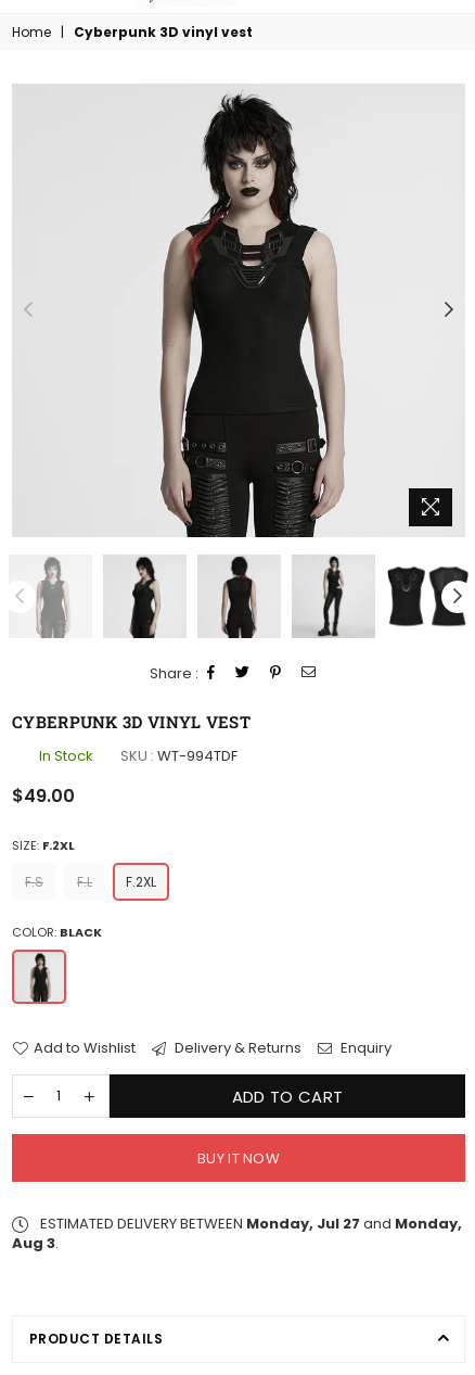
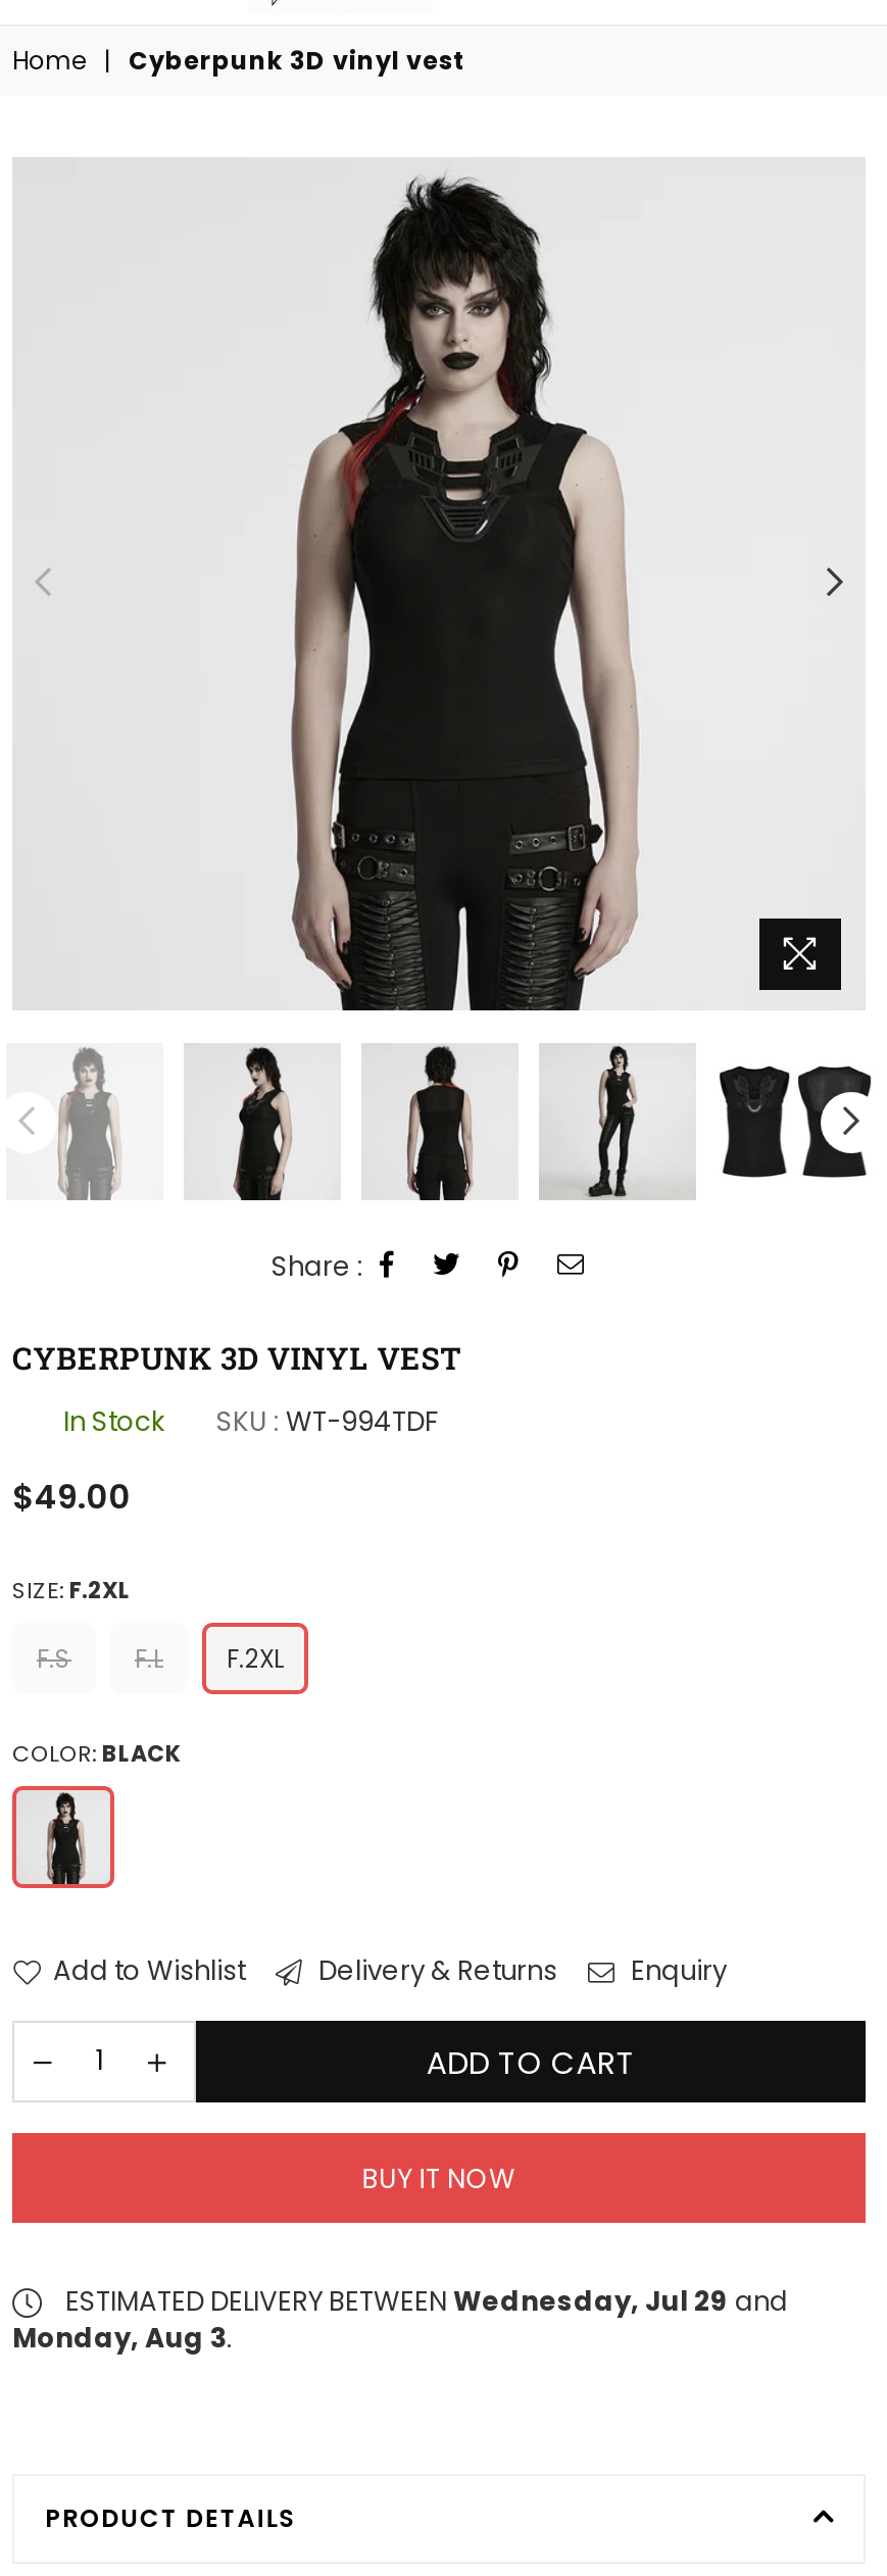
[12,1213,462,1253] ESTIMATED DELIVERY BETWEEN Monday, Jul 27 and Monday, | Aug 3. -> [12,2282,788,2358] ESTIMATED DELIVERY BETWEEN Wednesday, Jul 29 and | Monday, Aug 3.

